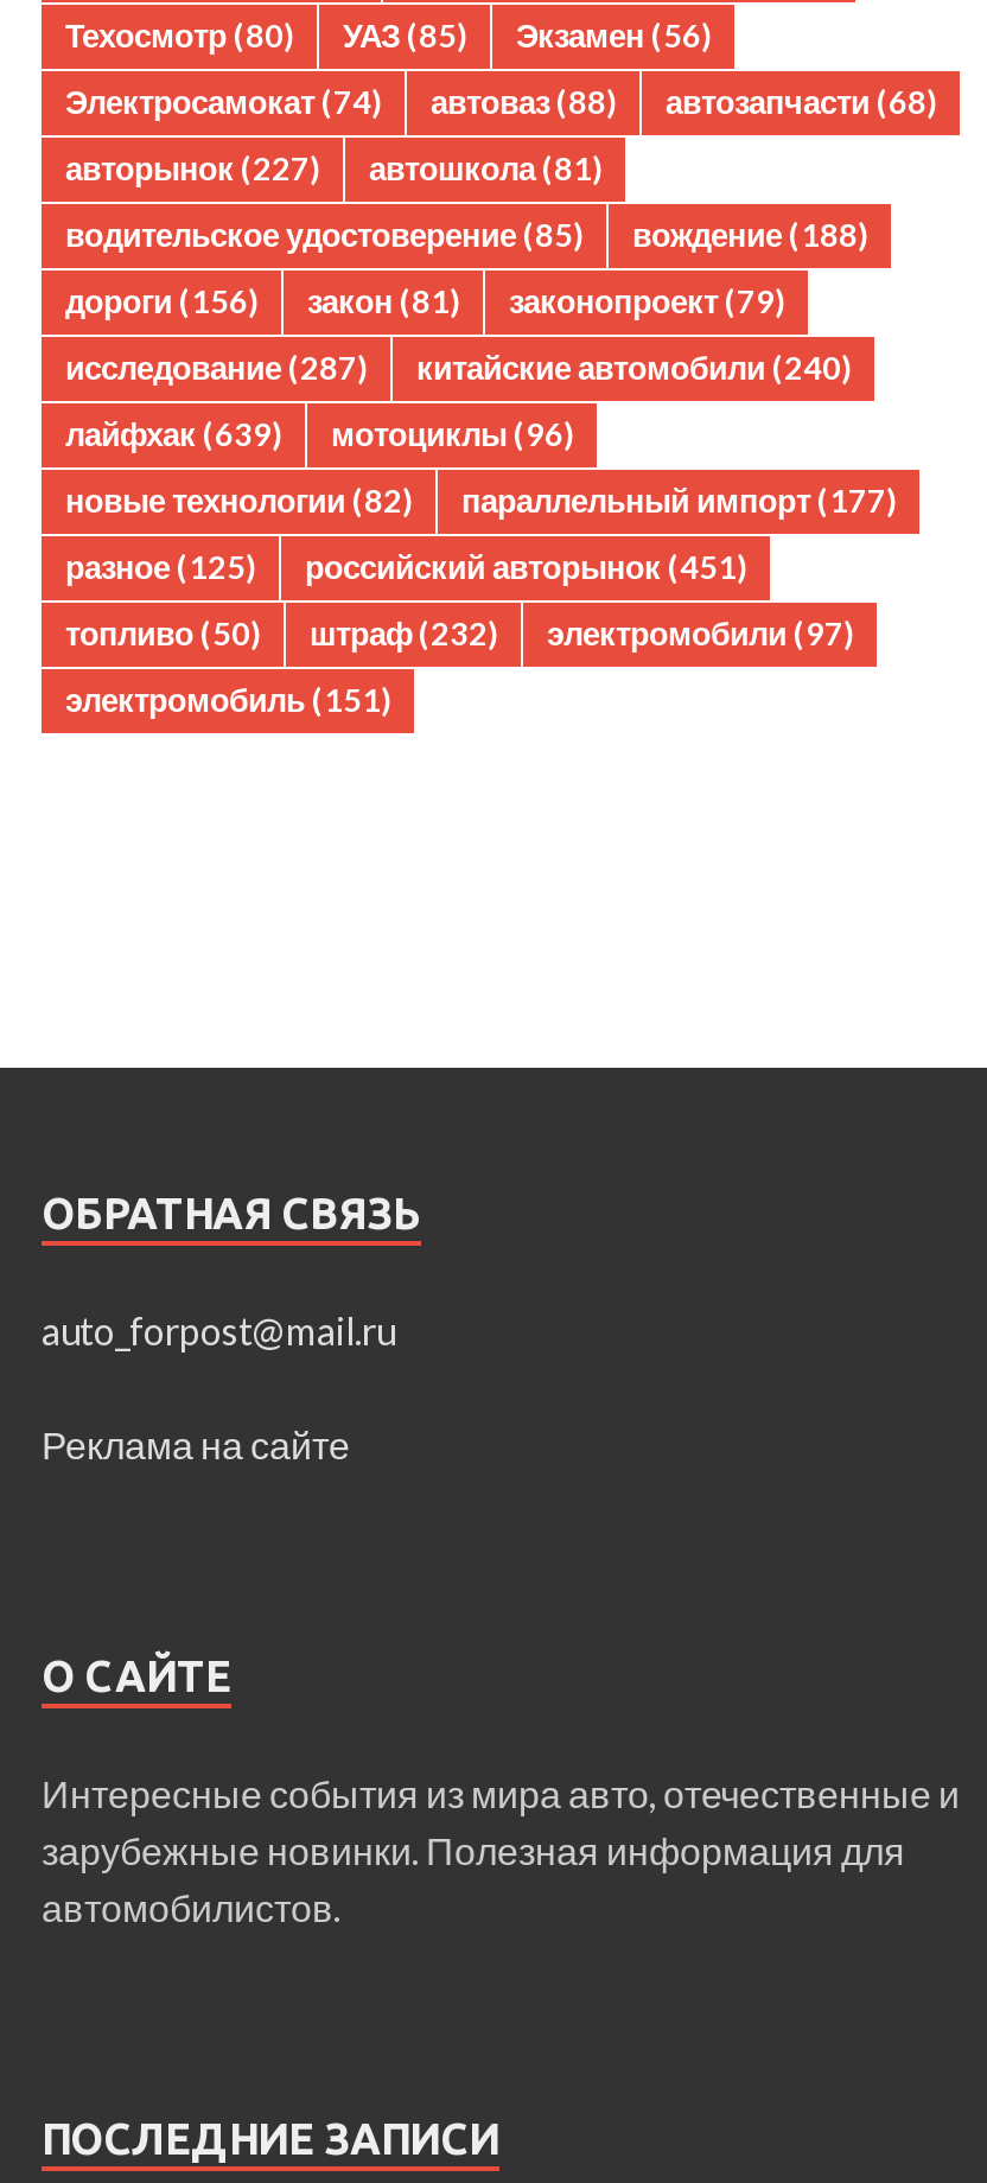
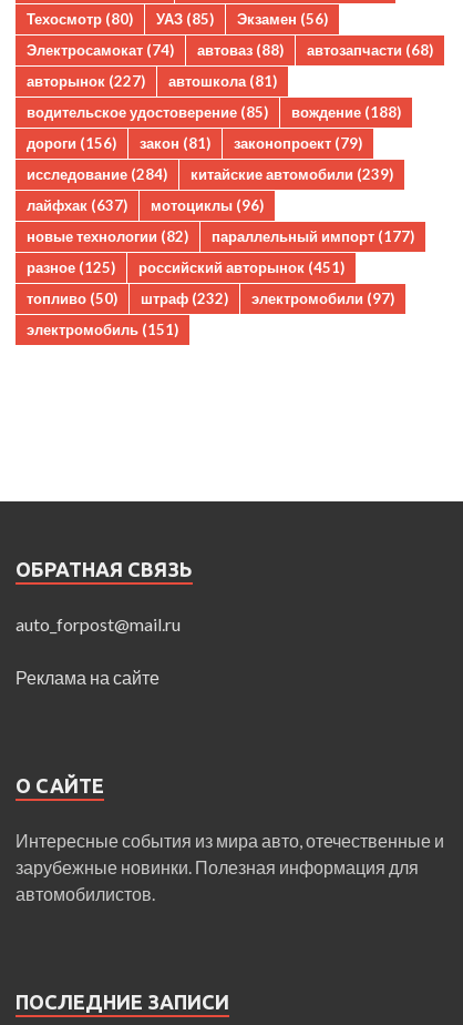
[65,348,367,386] исследование (287) -> [27,165,167,182] исследование (284)
[416,348,851,386] китайские автомобили (240) -> [191,165,393,182] китайские автомобили (239)
[65,414,573,452] лайфхак (639) мотоциклы (96) -> [27,196,264,214] лайфхак (637) мотоциклы (96)

